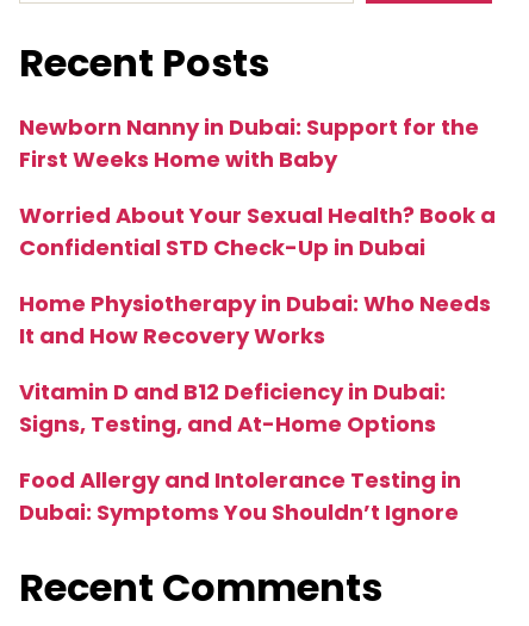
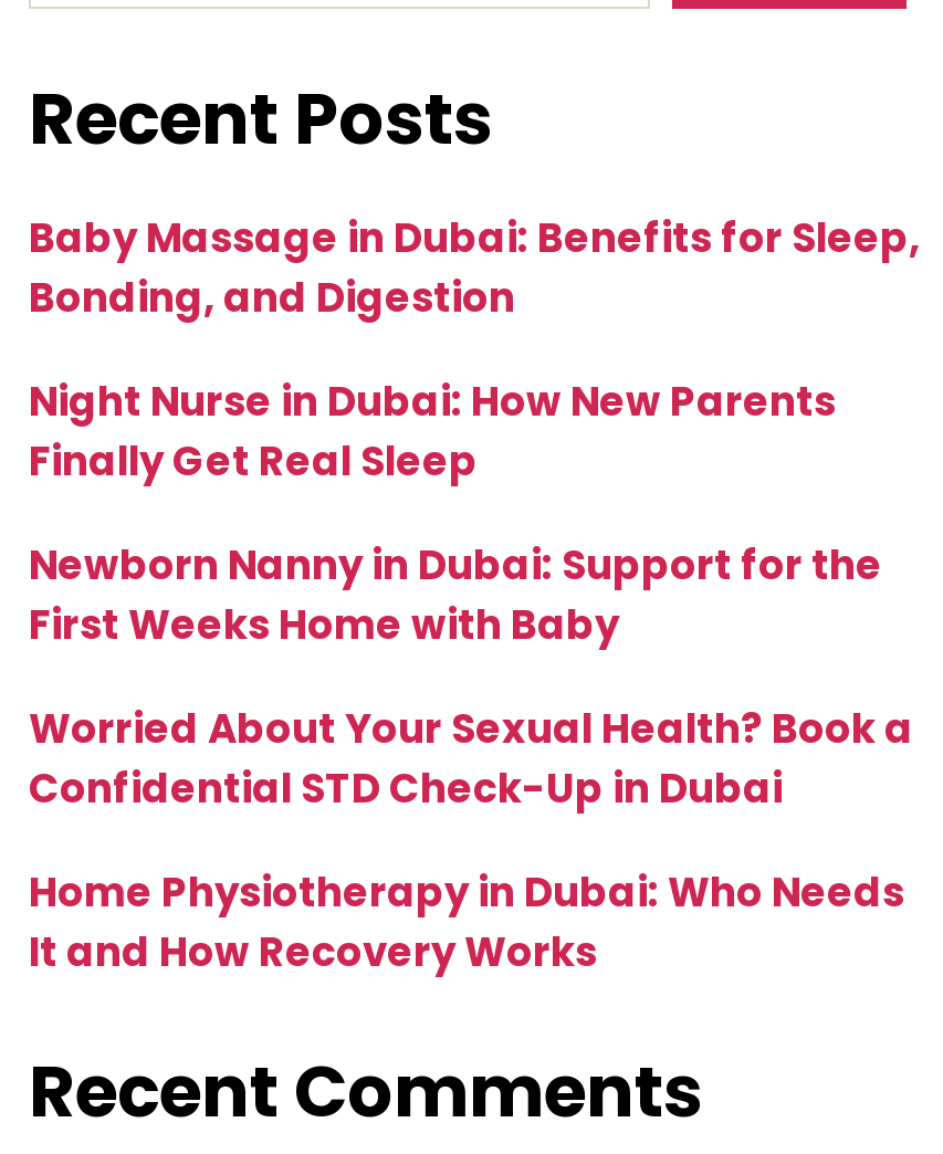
none -> [29,211,920,489] Baby Massage in Dubai: Benefits for Sleep, | Bonding, and Digestion | Night Nurse in Dubai: How New Parents | Finally Get Real Sleep
moved [19,112,496,351] -> [29,538,913,980]: Newborn Nanny in Dubai: Support for the | First Weeks Home with Baby | Worried About Your Sexual Health? Book a | Confidential STD Check-Up in Dubai | Home Physiotherapy in Dubai: Who Needs | It and How Recovery Works
[19,377,461,527] Vitamin D and B12 Deficiency in Dubai: | Signs, Testing, and At-Home Options | Food Allergy and Intolerance Testing in | Dubai: Symptoms You Shouldn’t Ignore -> none

